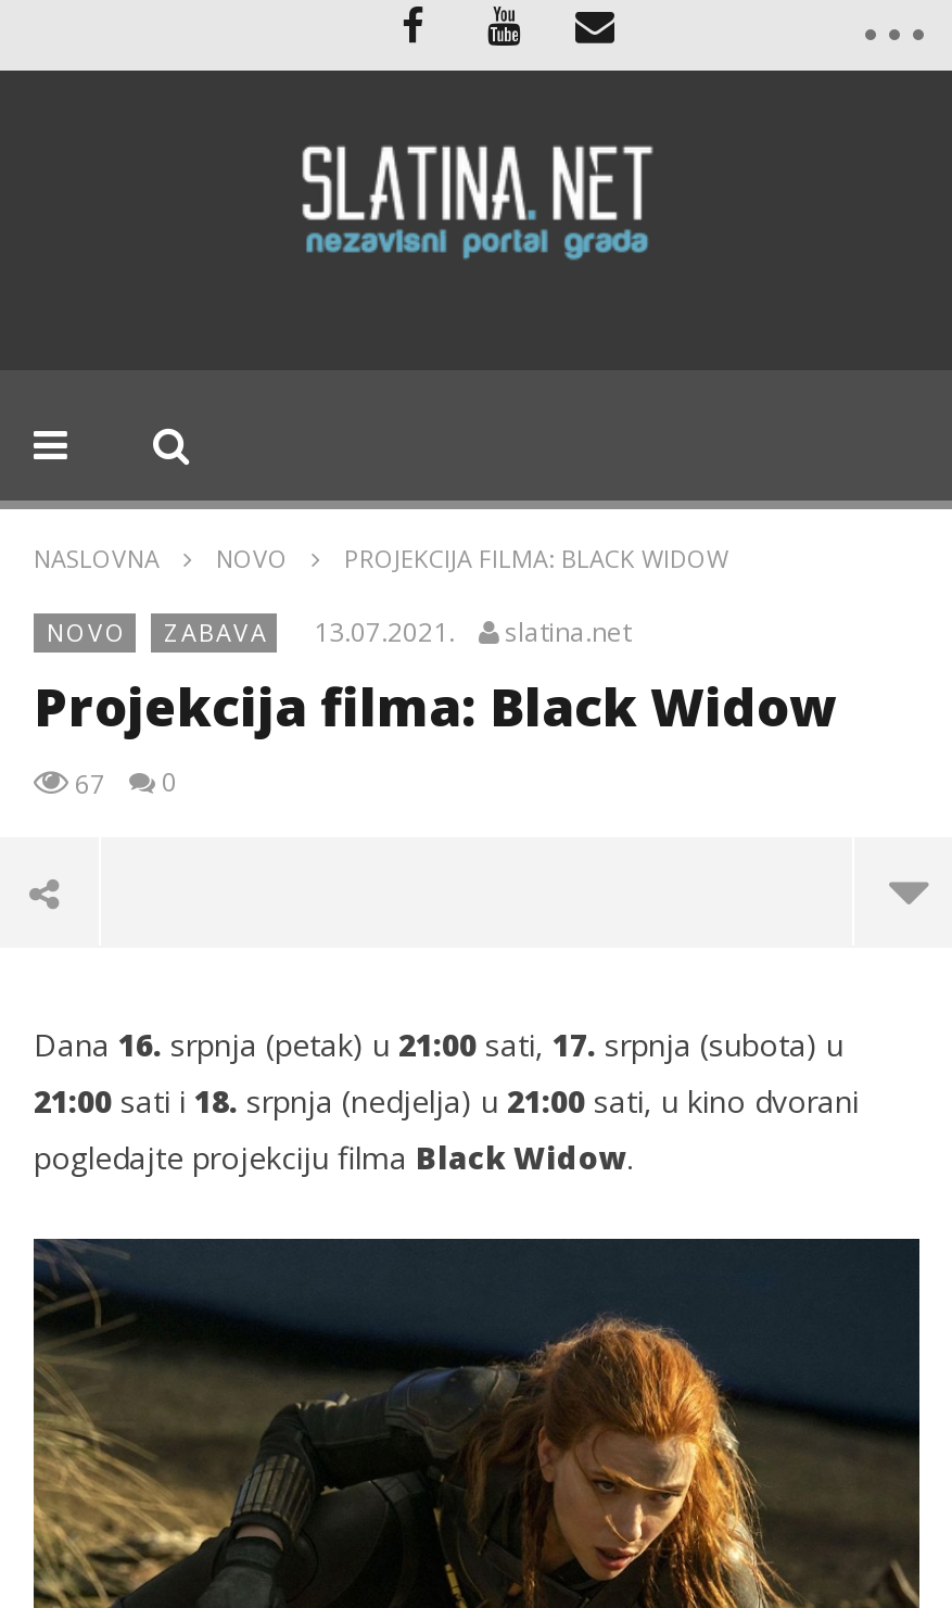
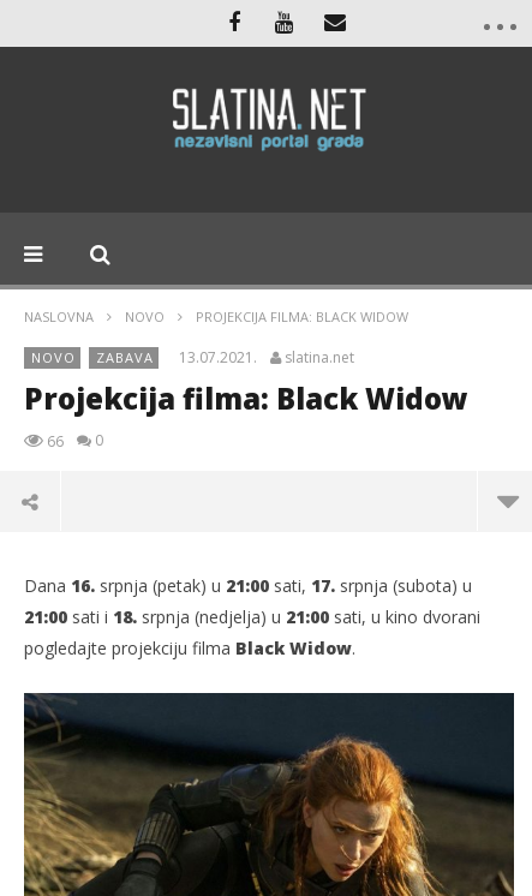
[75,763,177,802] 67 0 -> [47,430,103,452] 66 0

